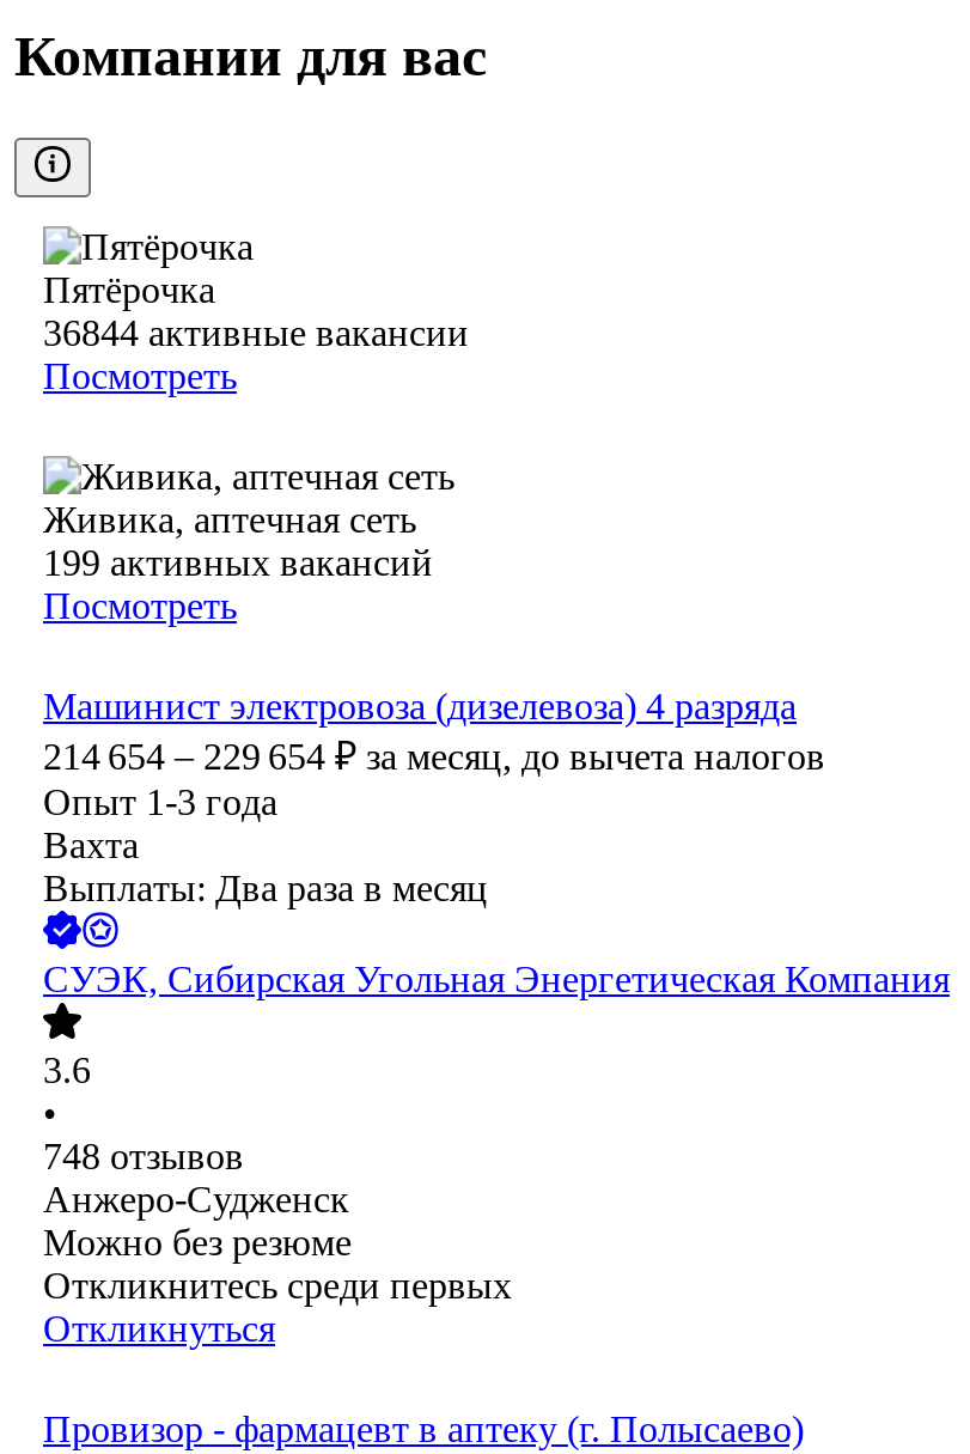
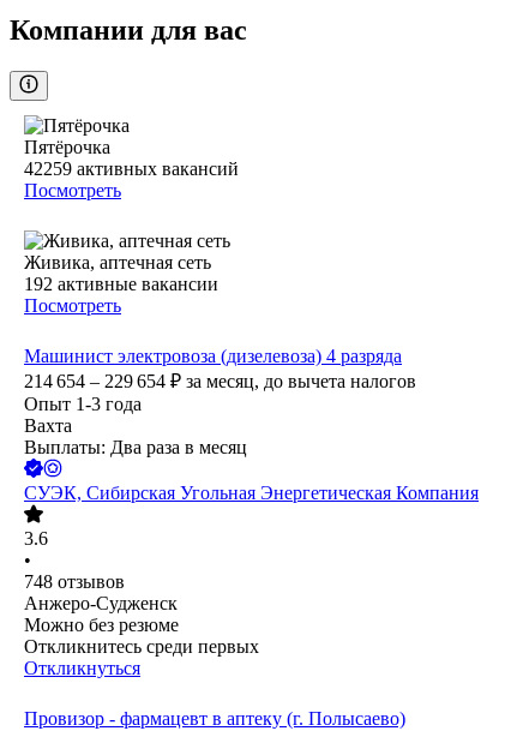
[43,313,469,354] 36844 активные вакансии -> [24,159,239,179] 42259 активных вакансий
[43,543,433,584] 199 активных вакансий -> [24,274,218,294] 192 активные вакансии

